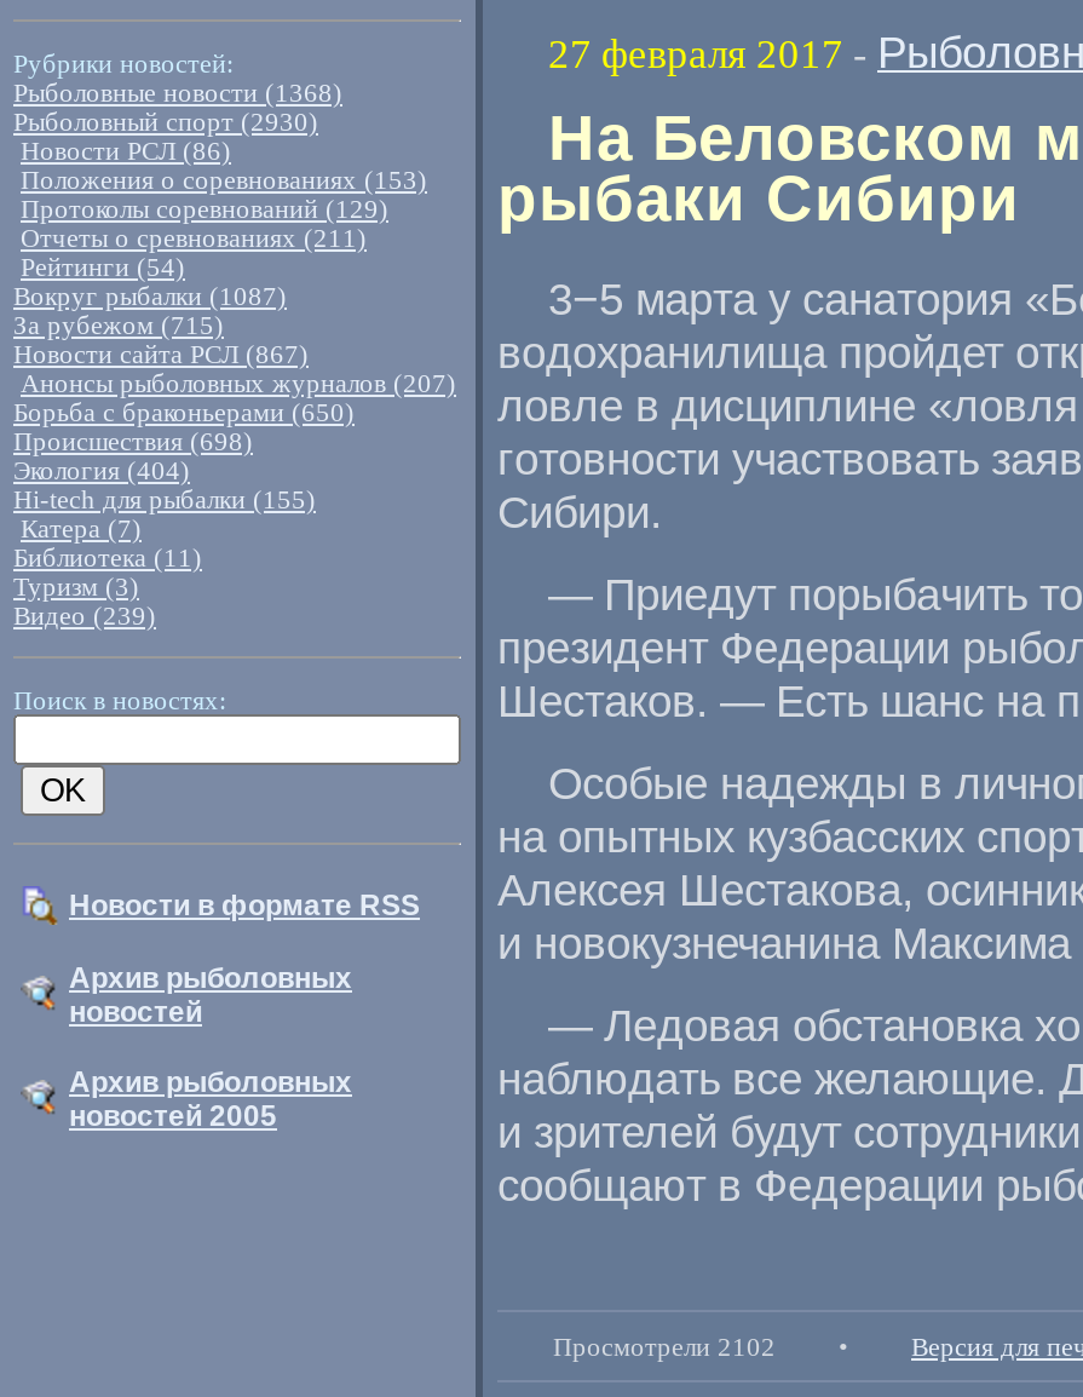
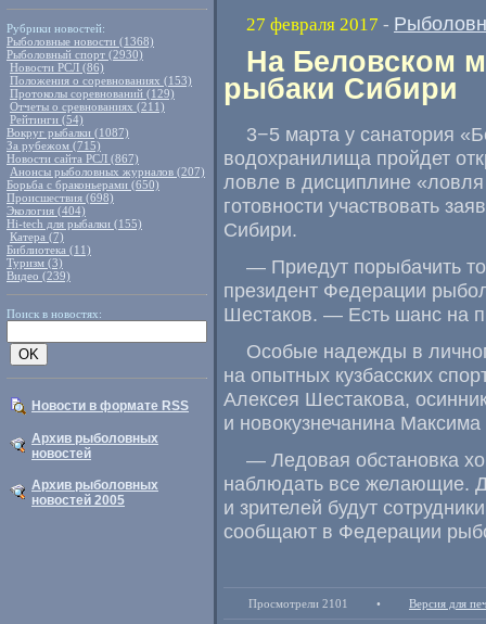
[553,1332,776,1361] Просмотрели 2102 -> [248,597,348,610] Просмотрели 2101

